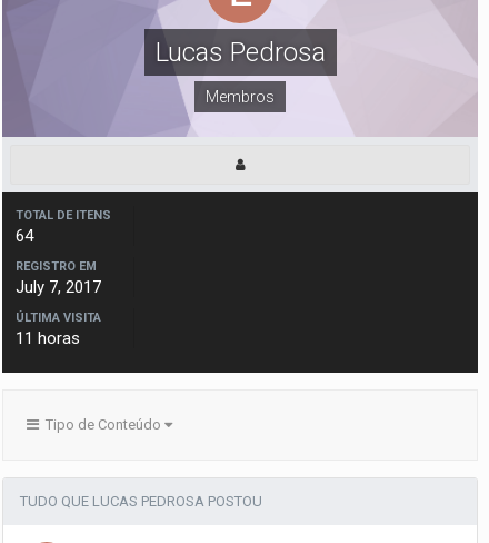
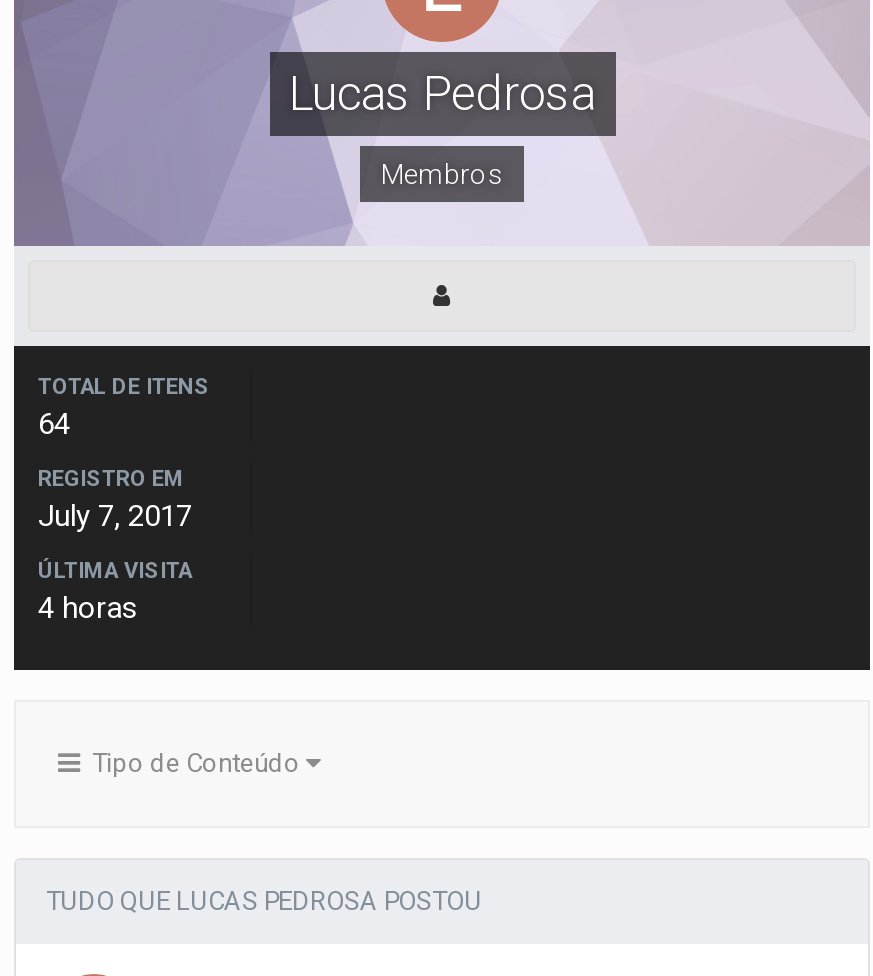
[16,328,80,348] 11 horas -> [38,590,138,626] 4 horas

